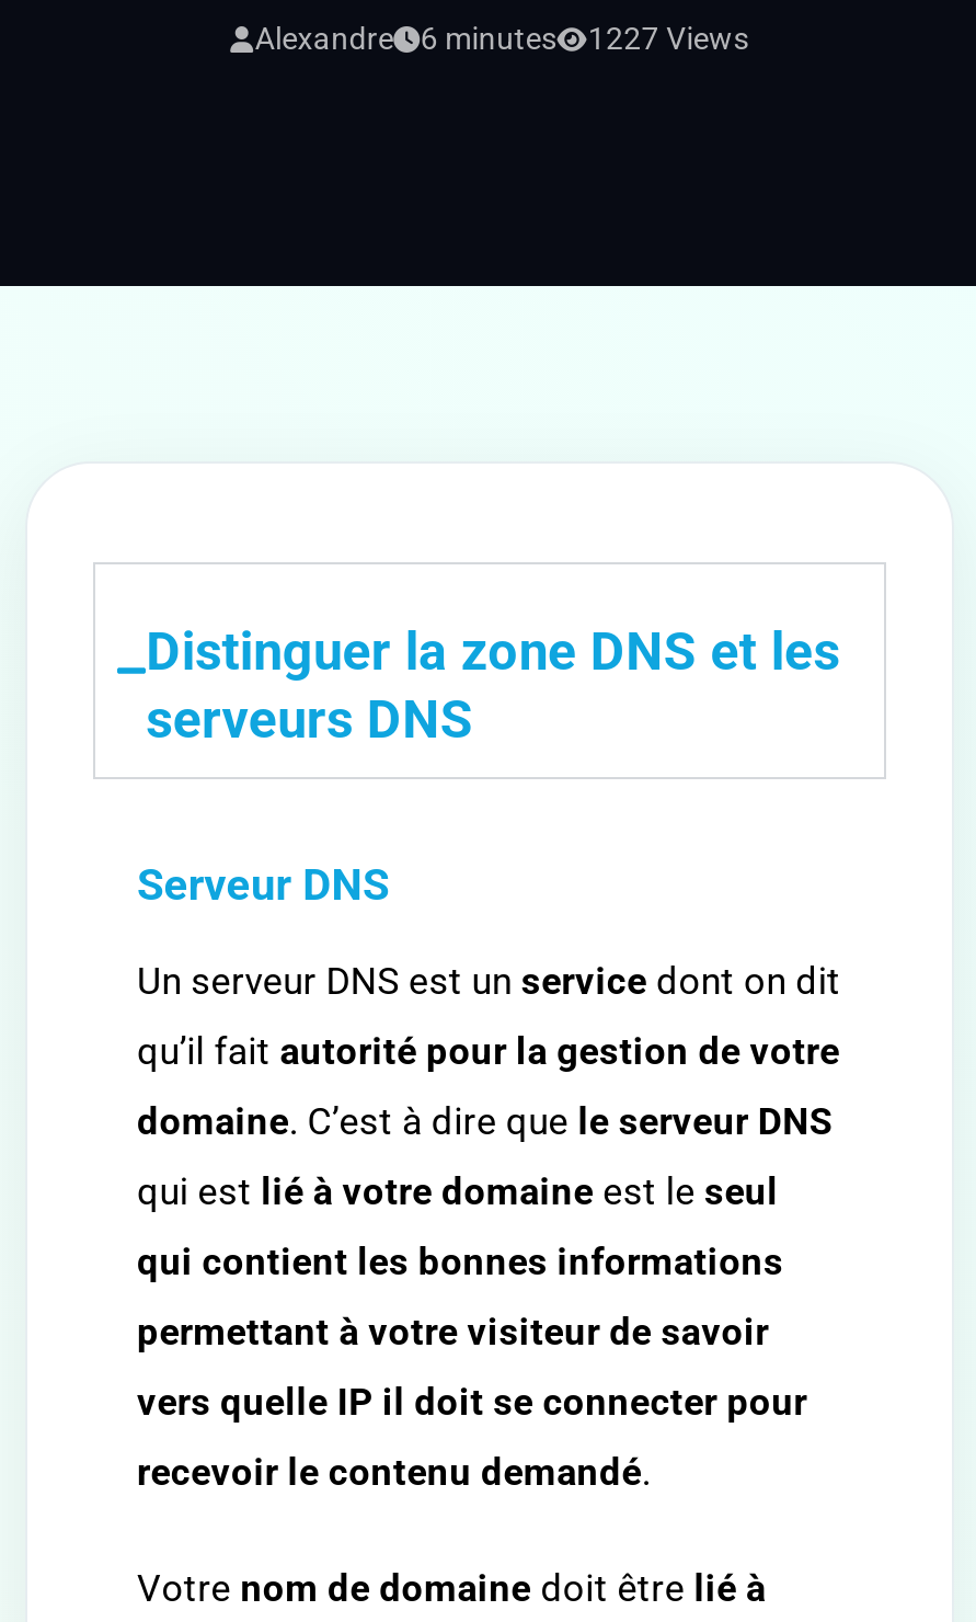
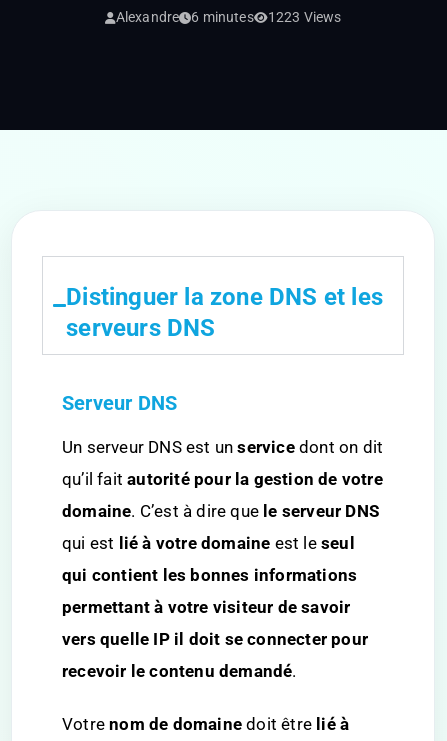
[255,21,749,56] Alexandre 6 minutes 1227 Views -> [116,9,341,25] Alexandre 6 minutes 1223 Views

